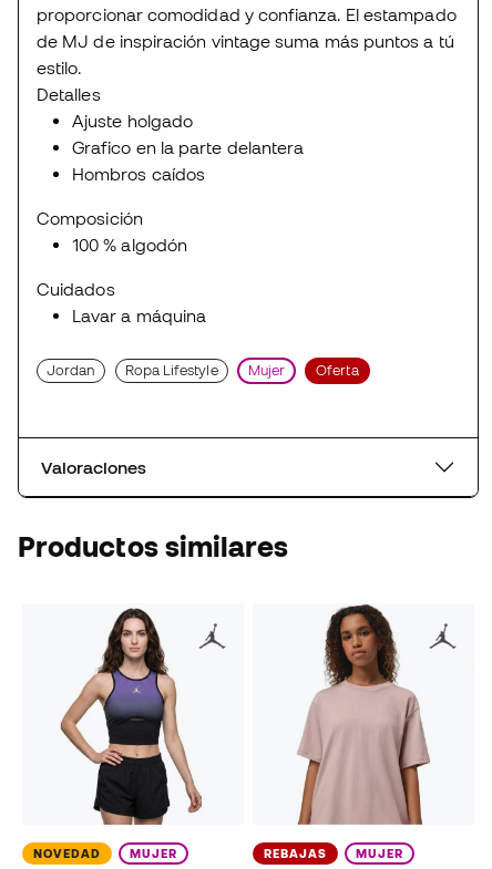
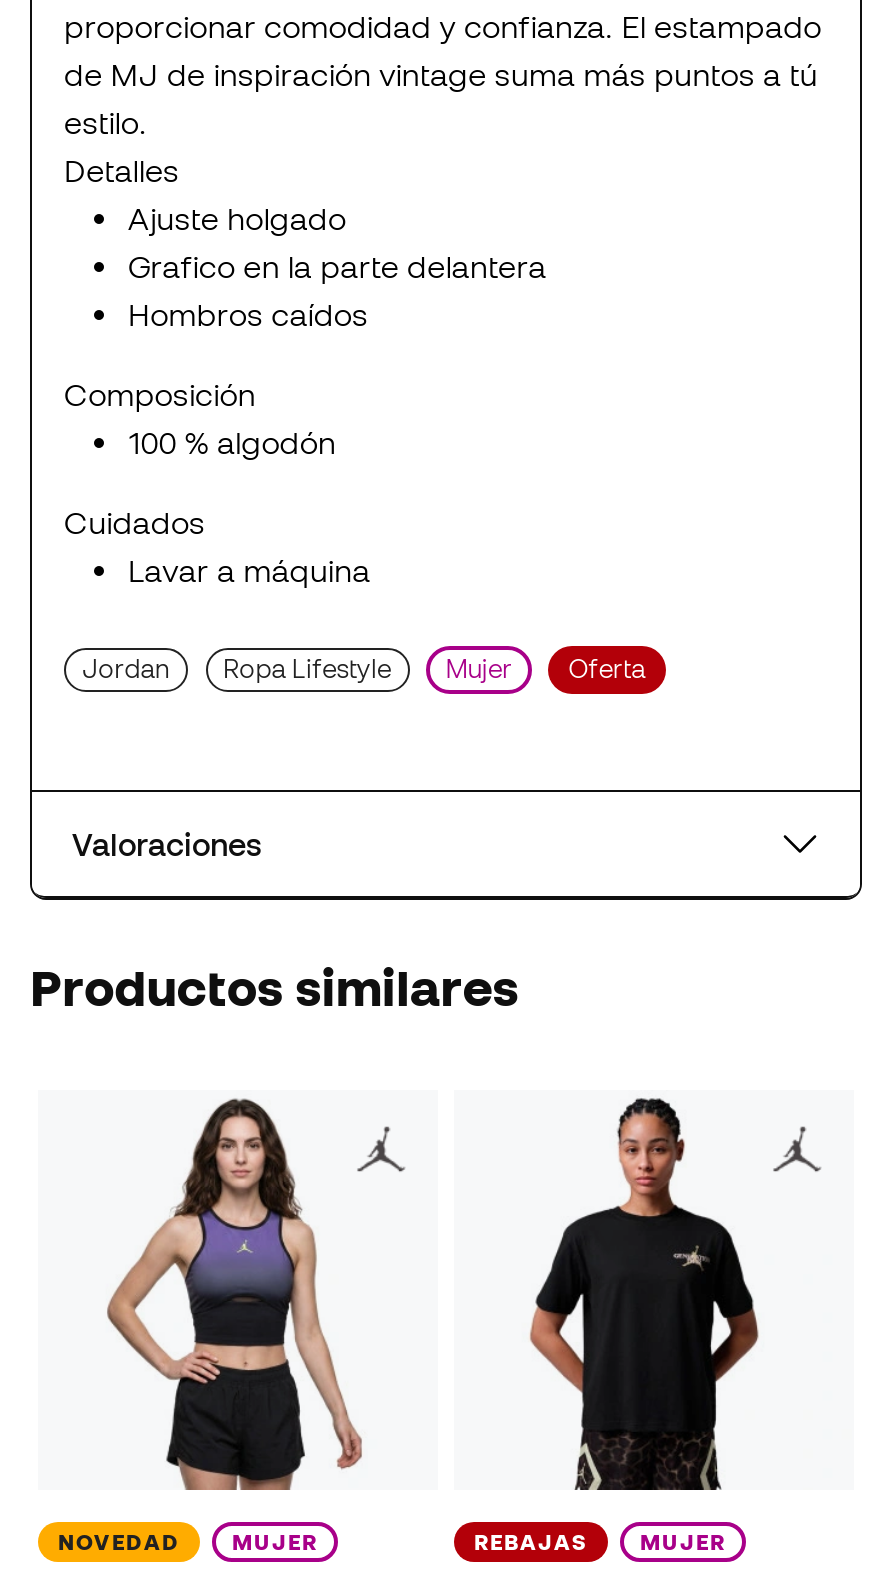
[295,603,431,826] [image] -> [528,1092,774,1492] [image]

